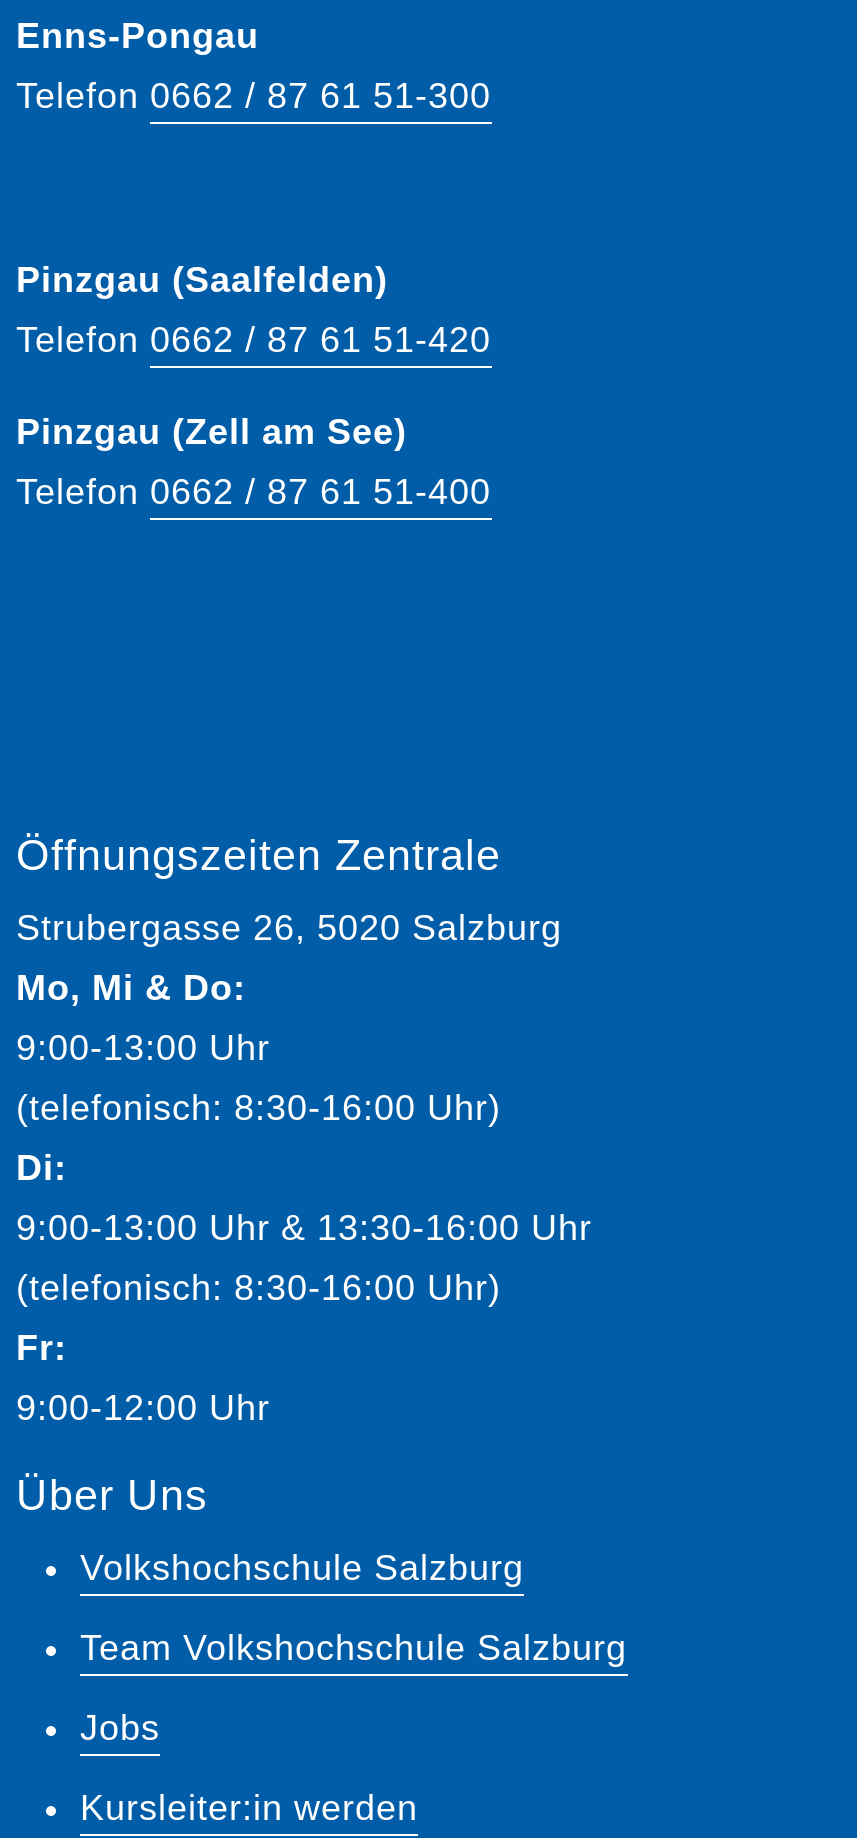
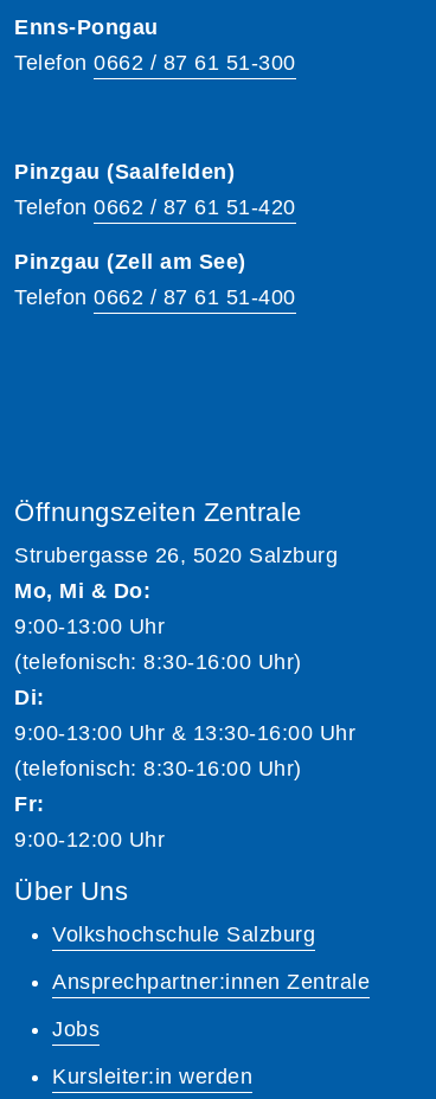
[80,1627,627,1667] Team Volkshochschule Salzburg -> [52,970,370,993] Ansprechpartner:innen Zentrale

